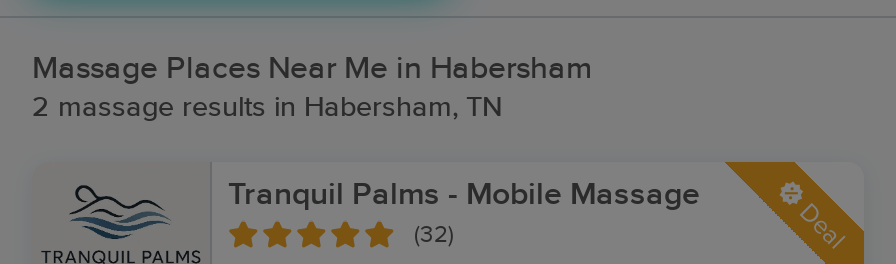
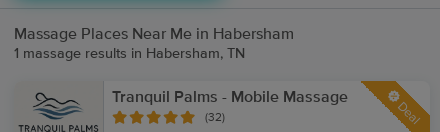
[32,94,502,122] 2 massage results in Habersham, TN -> [14,47,245,61] 1 massage results in Habersham, TN

